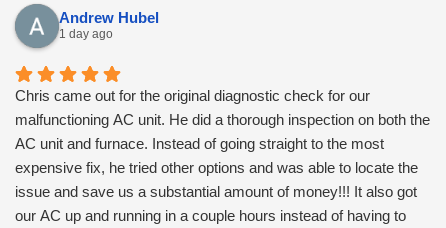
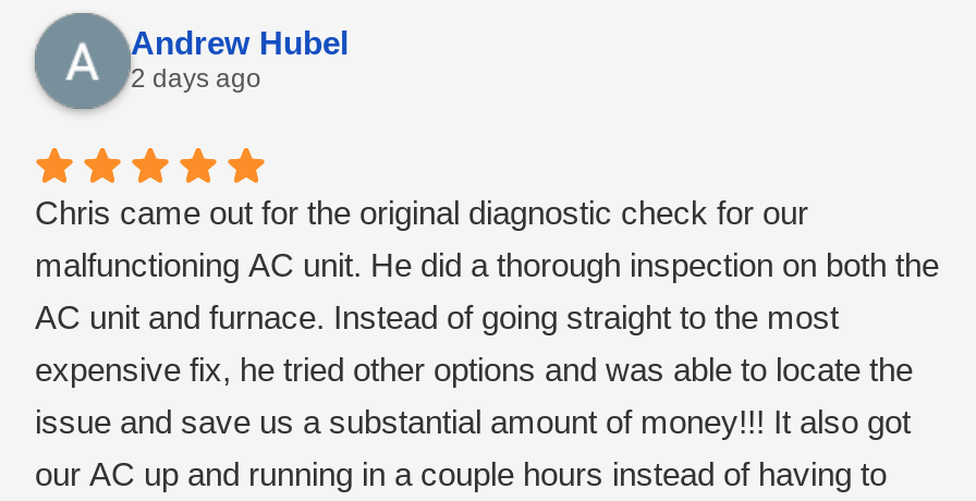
[59,27,113,41] 1 day ago -> [131,64,261,95] 2 days ago

